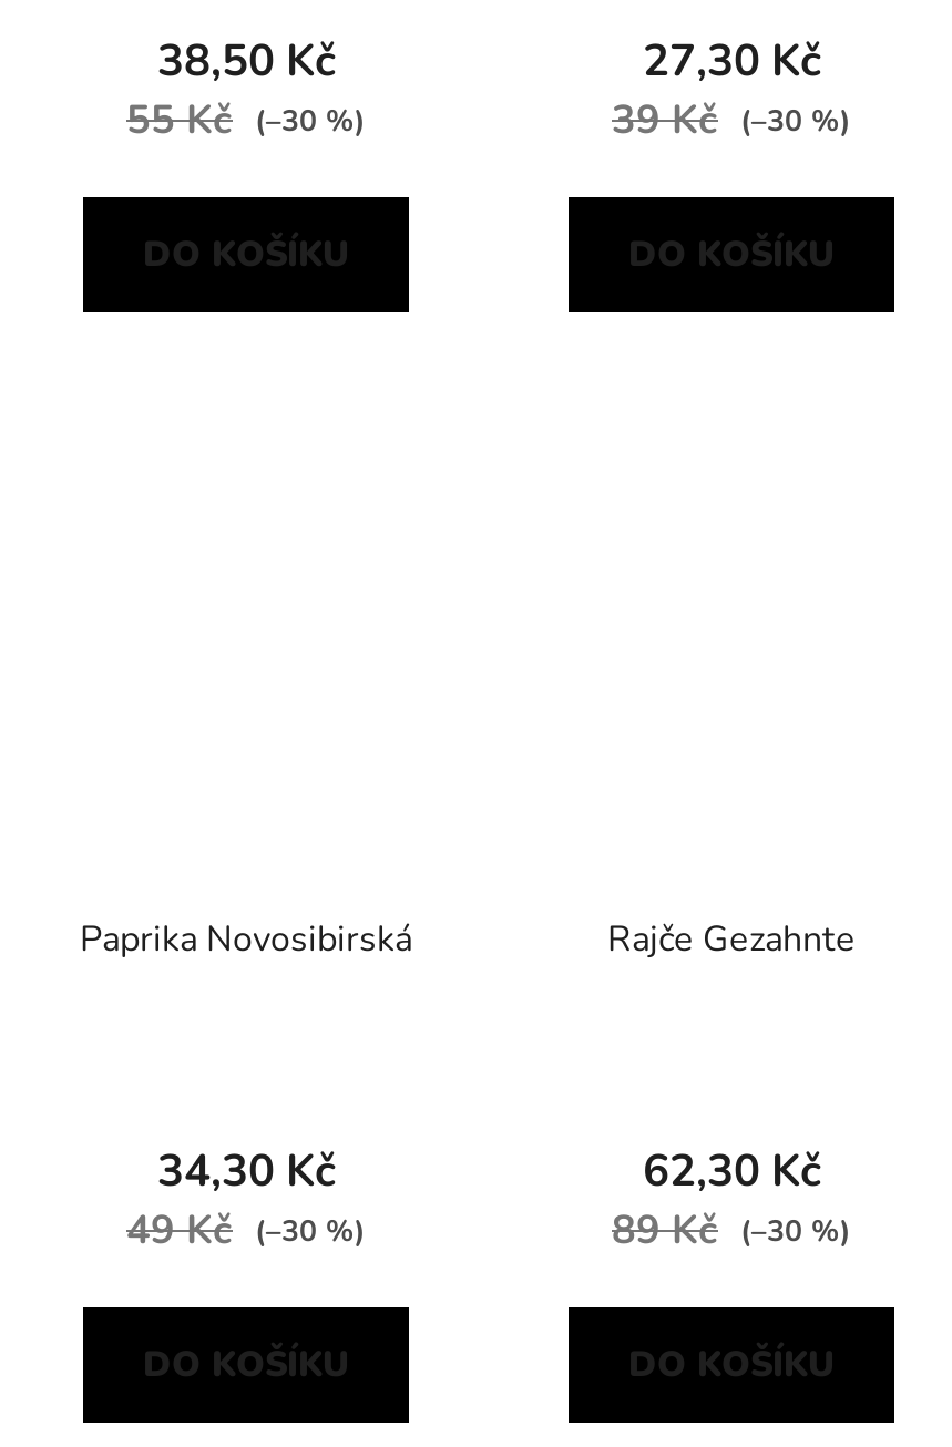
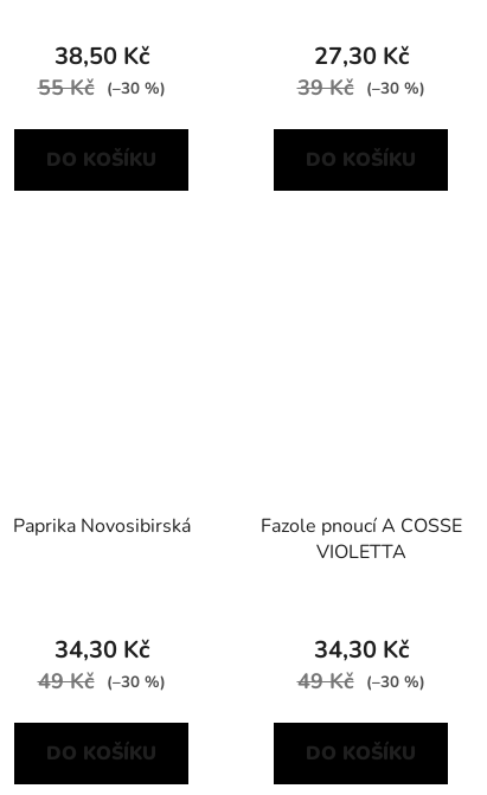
[607,915,856,964] Rajče Gezahnte -> [260,513,462,565] Fazole pnoucí A COSSE | VIOLETTA
[612,1141,851,1257] 62,30 Kč | 89 Kč (–30 %) -> [297,634,425,696] 34,30 Kč | 49 Kč (–30 %)

